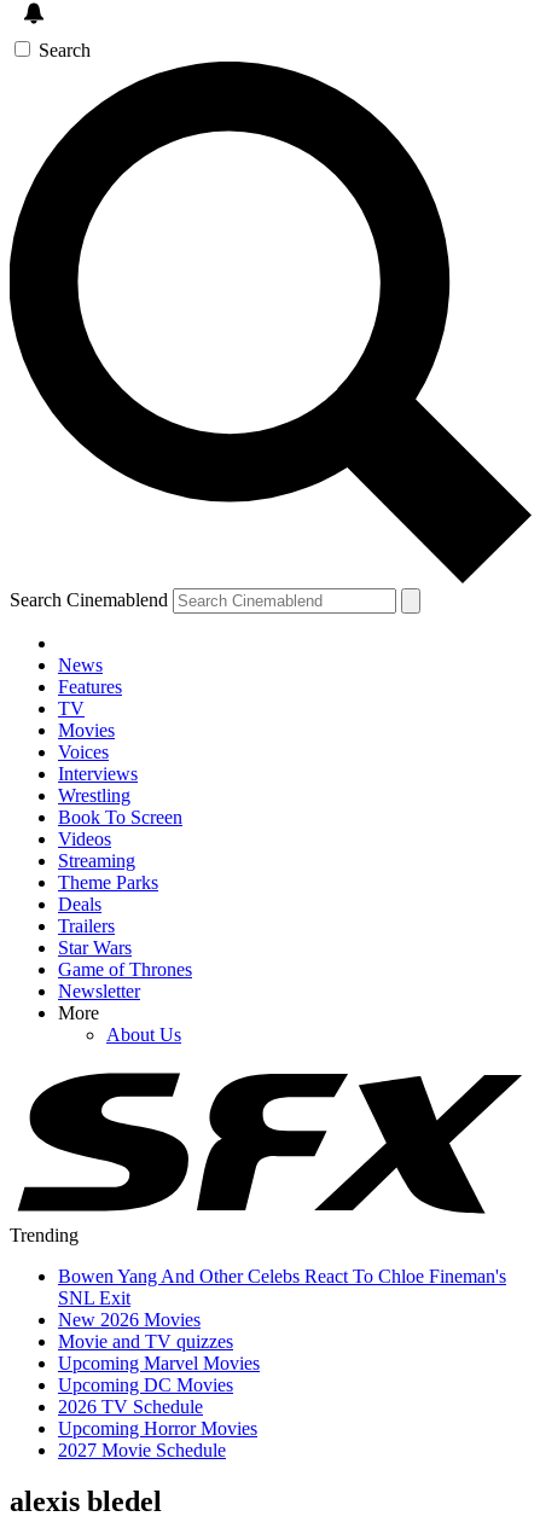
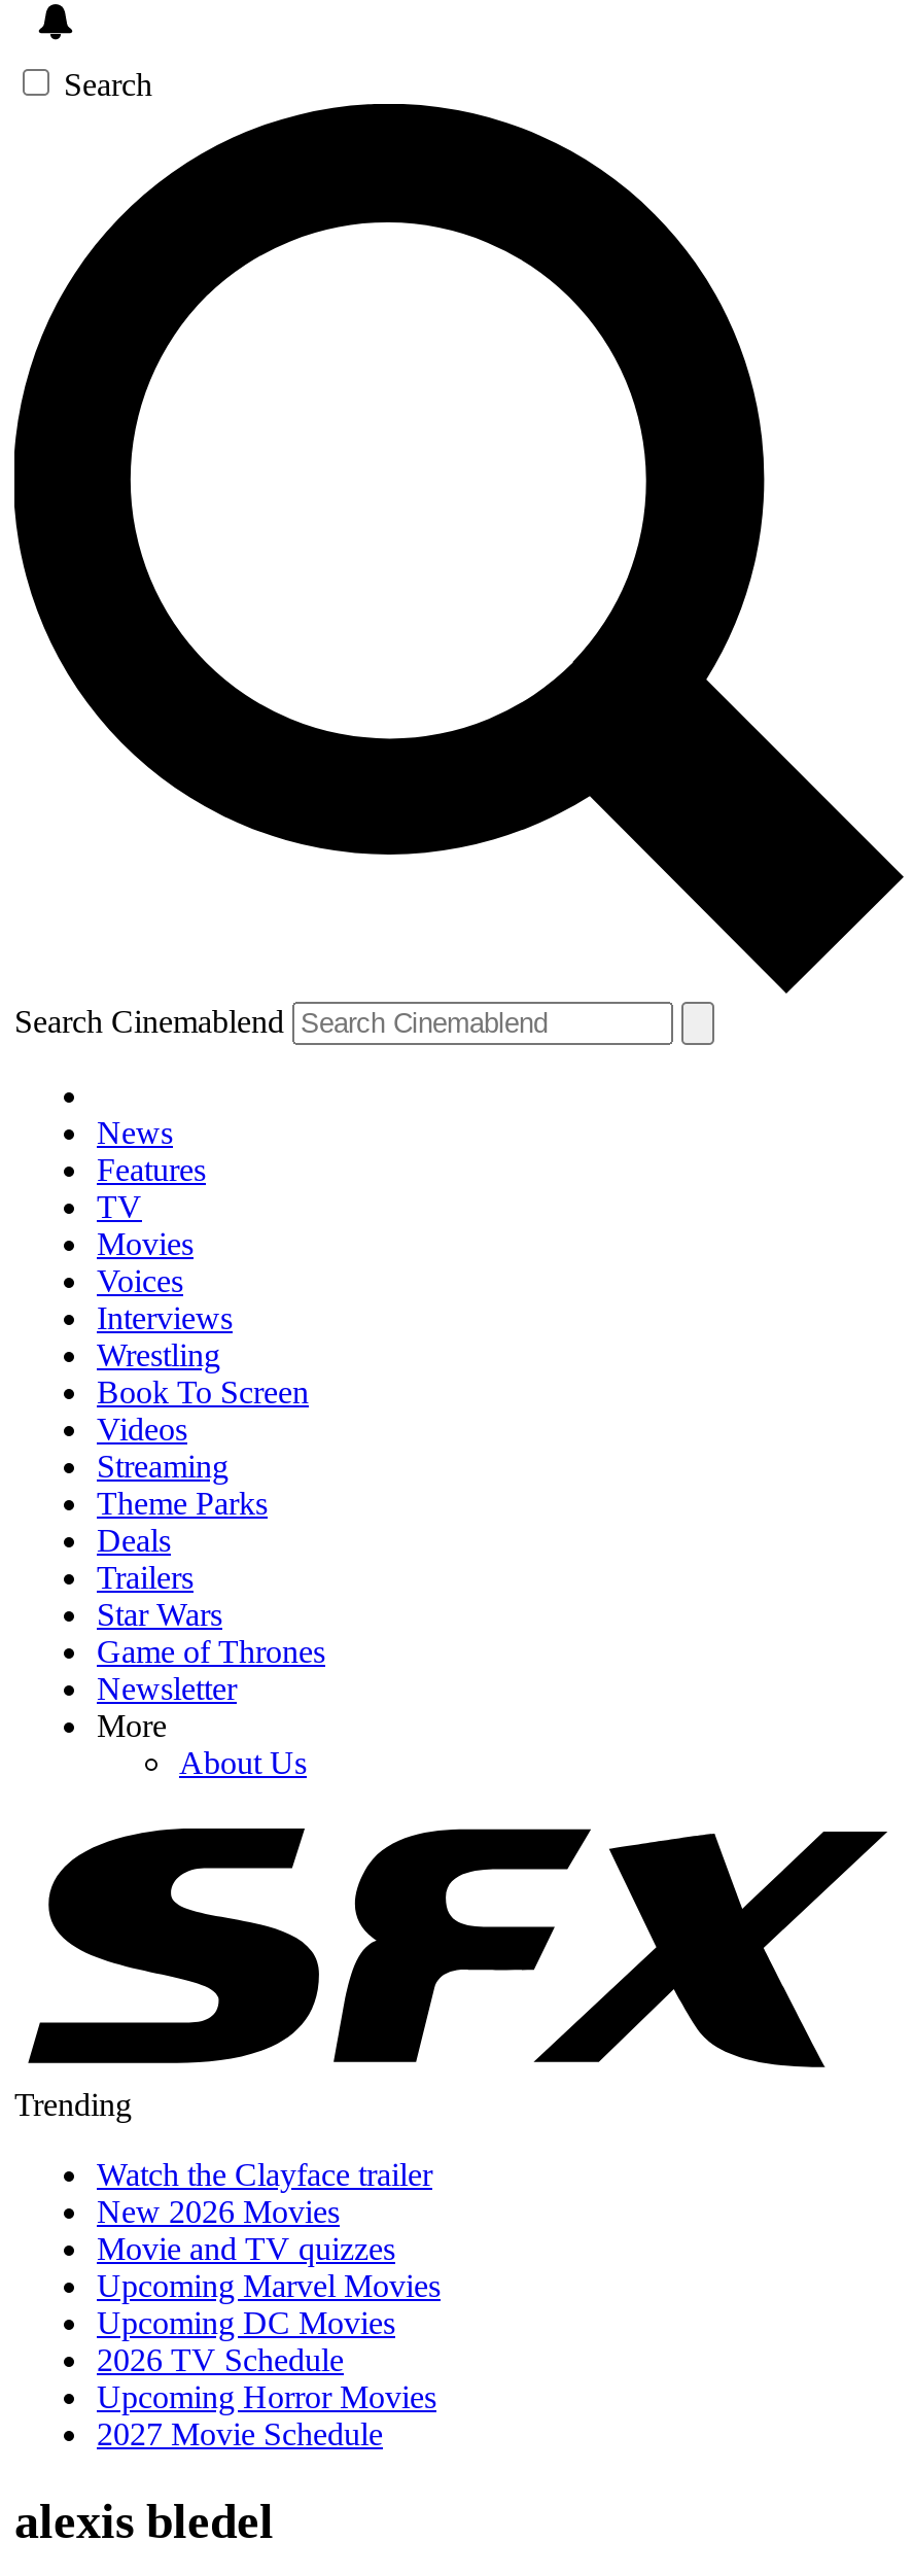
[58,1266,506,1309] Bowen Yang And Other Celebs React To Chloe Fineman's | SNL Exit -> [97,2158,432,2193] Watch the Clayface trailer

